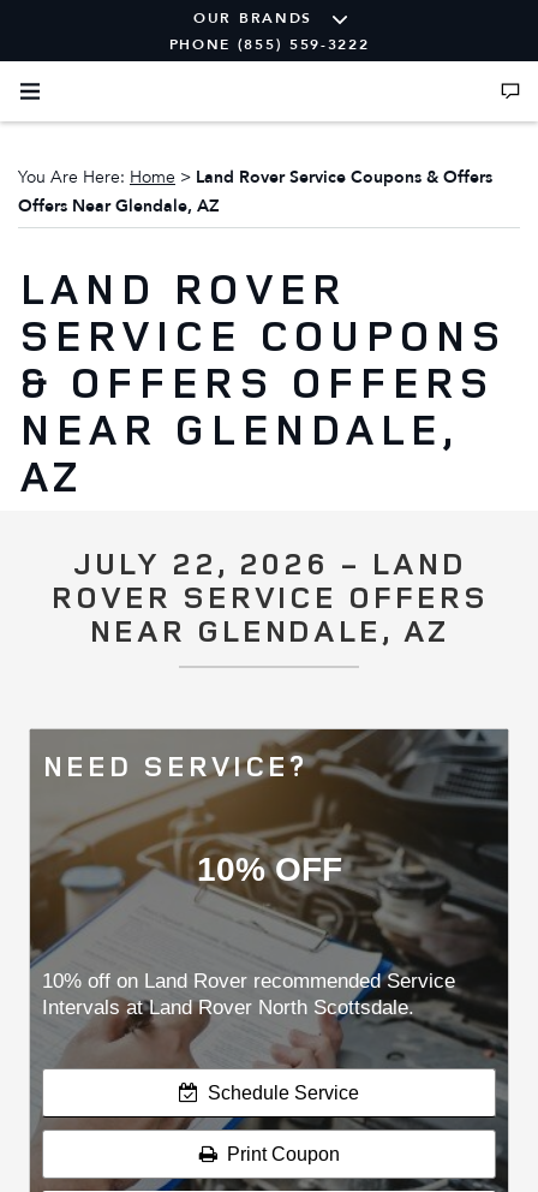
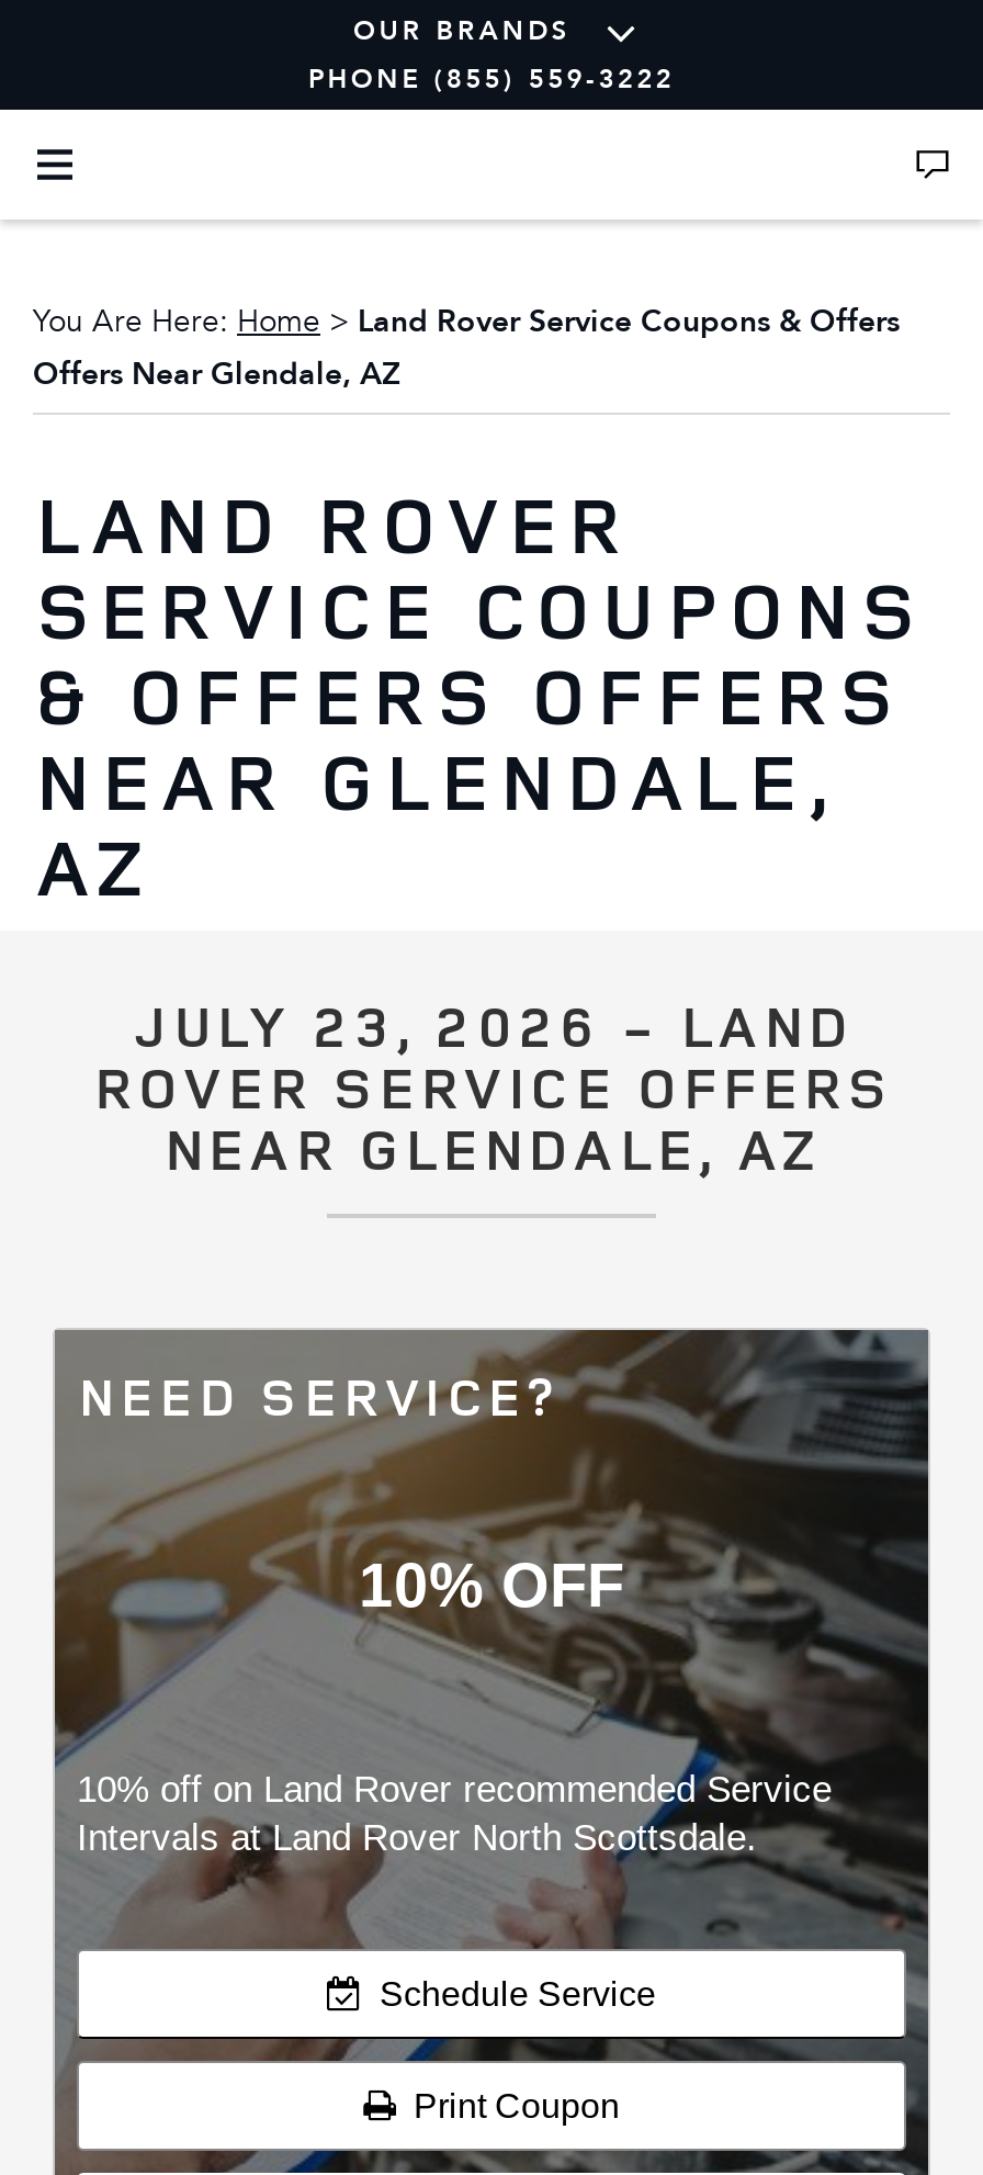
[72,542,466,584] JULY 22, 2026 - LAND -> [131,988,852,1064] JULY 23, 2026 - LAND

